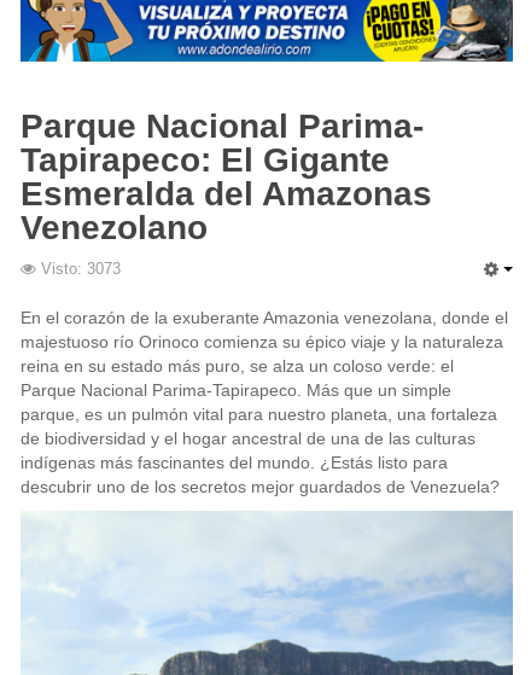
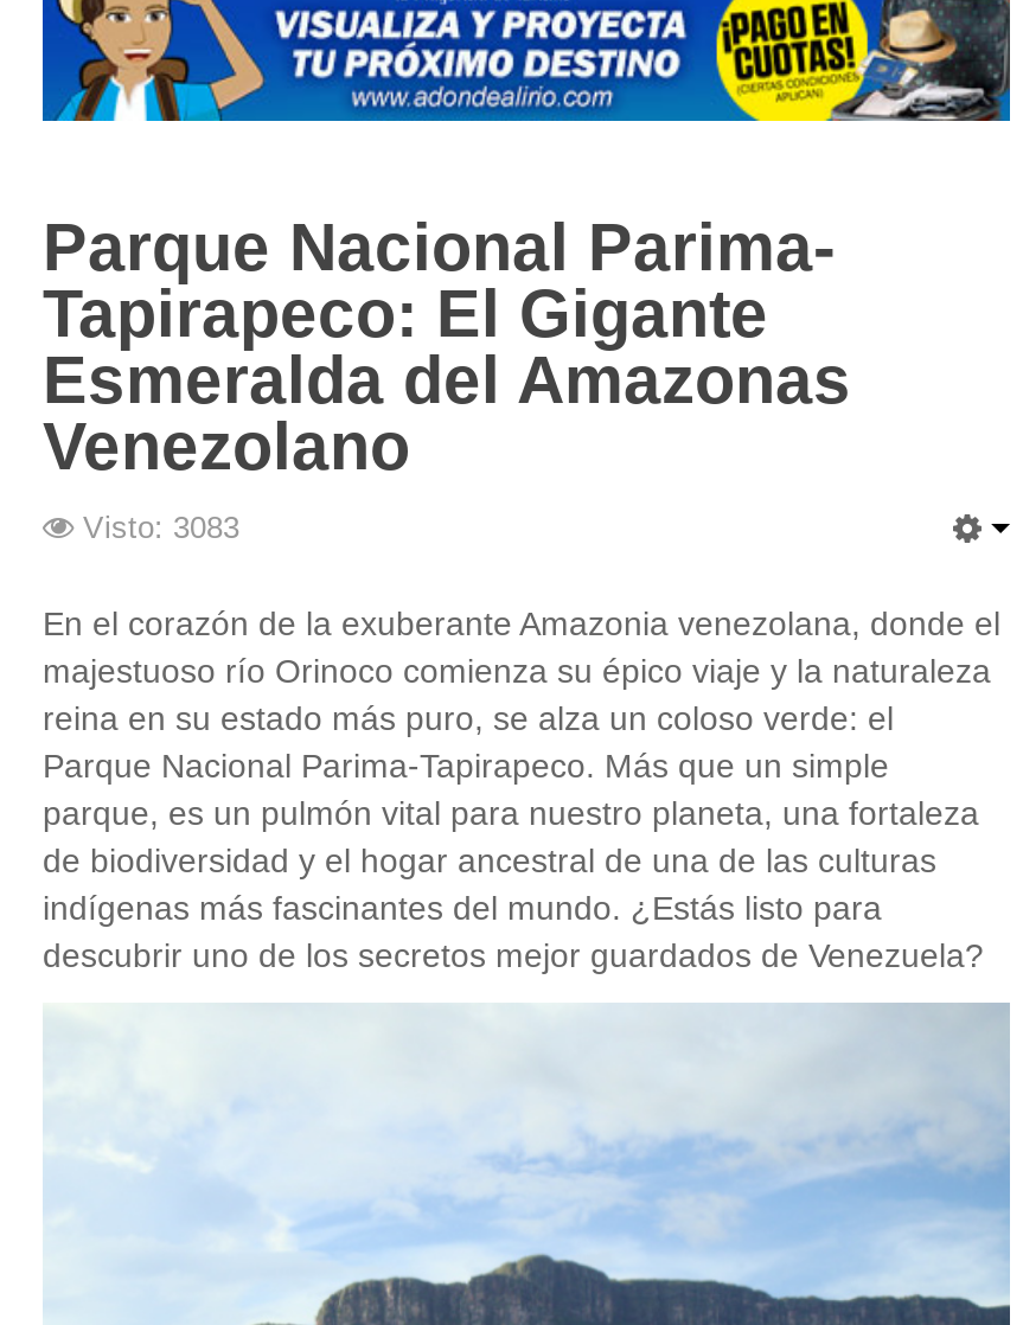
[41,259,121,277] Visto: 3073 -> [83,509,239,544] Visto: 3083

